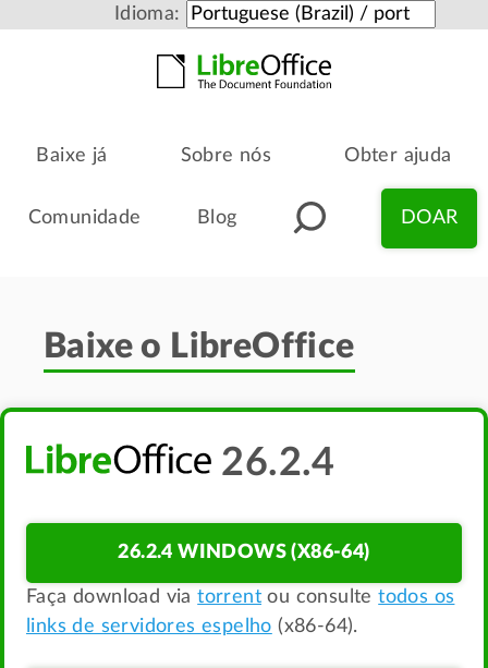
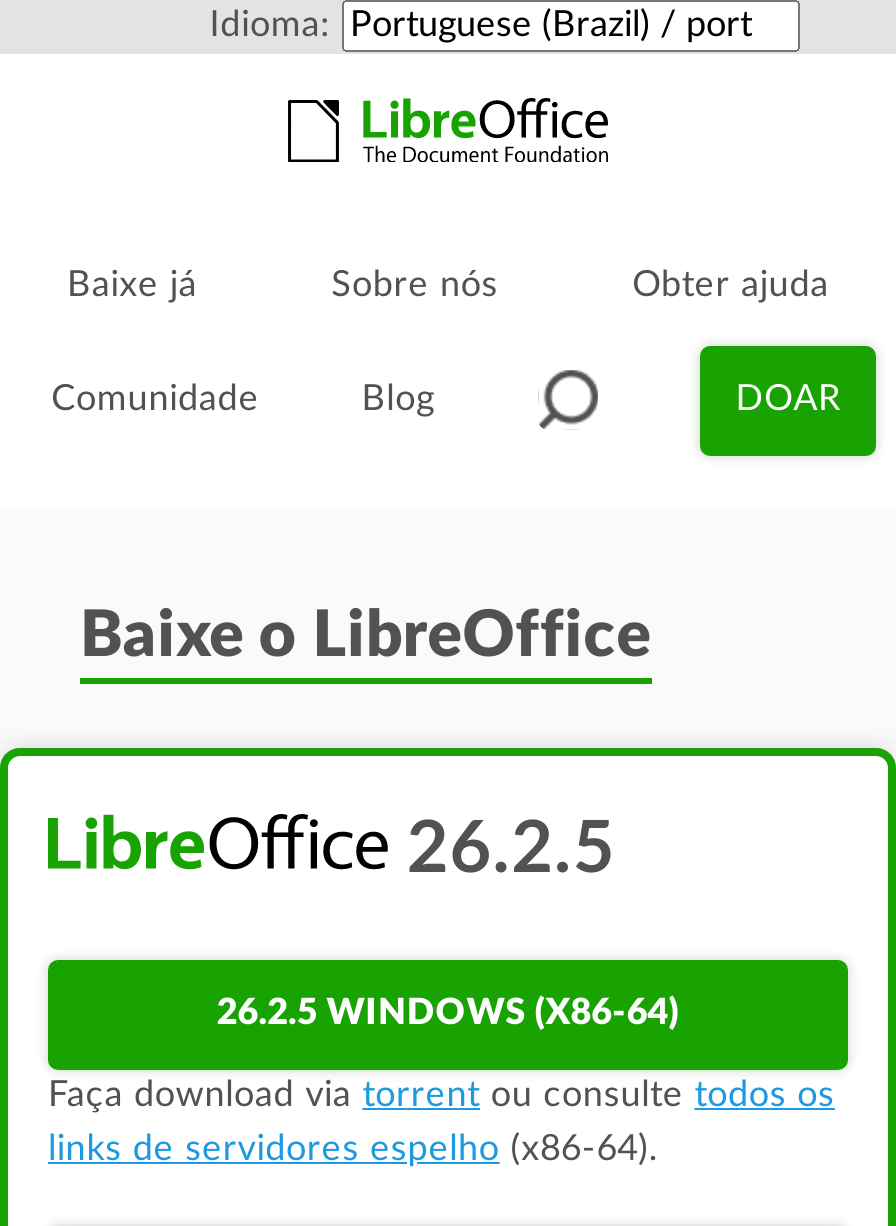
[211,443,335,482] 26.2.4 -> [388,813,616,885] 26.2.5
[118,542,370,562] 26.2.4 WINDOWS (X86-64) -> [217,995,679,1031] 26.2.5 WINDOWS (X86-64)

